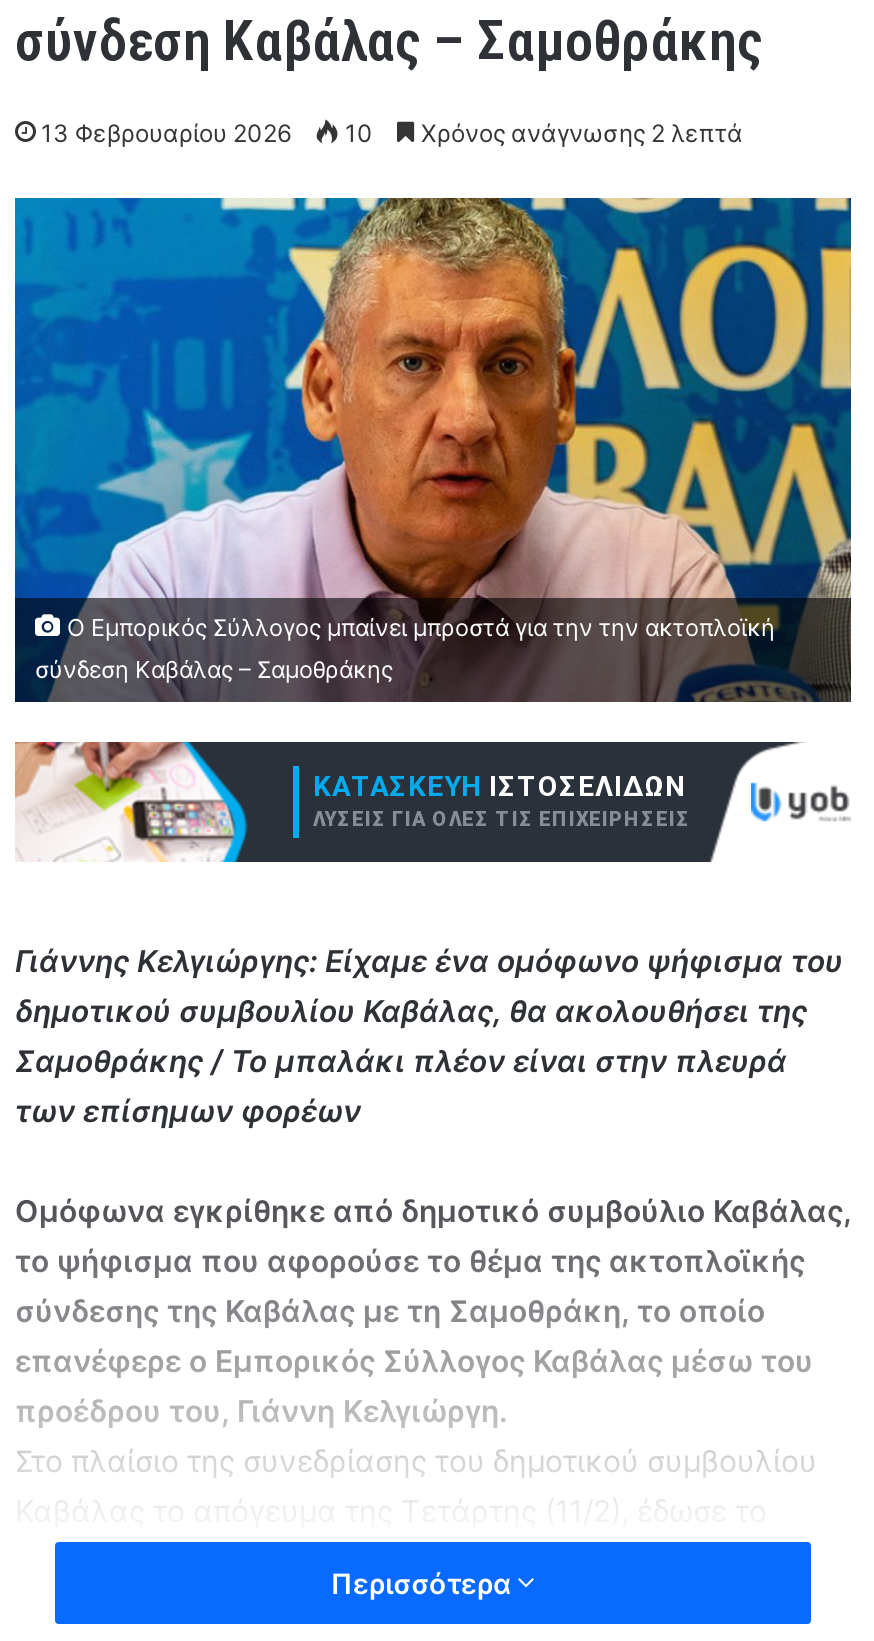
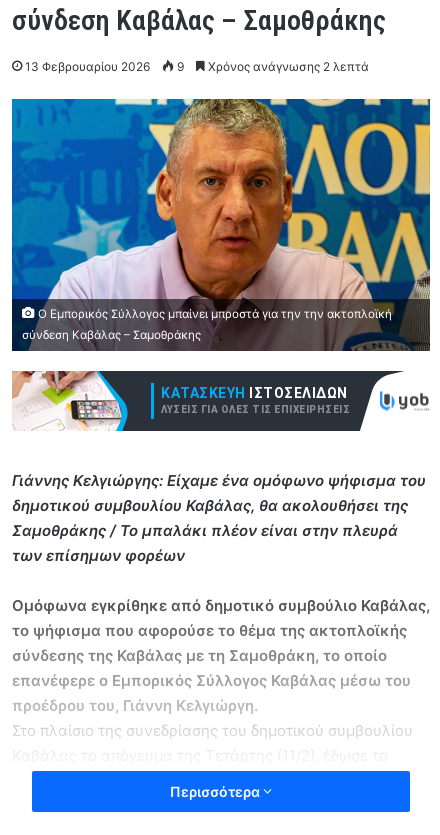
[41,118,743,148] 13 Φεβρουαρίου 2026 10 Χρόνος ανάγνωσης 2 λεπτά -> [25,59,369,74] 13 Φεβρουαρίου 2026 9 Χρόνος ανάγνωσης 2 λεπτά

